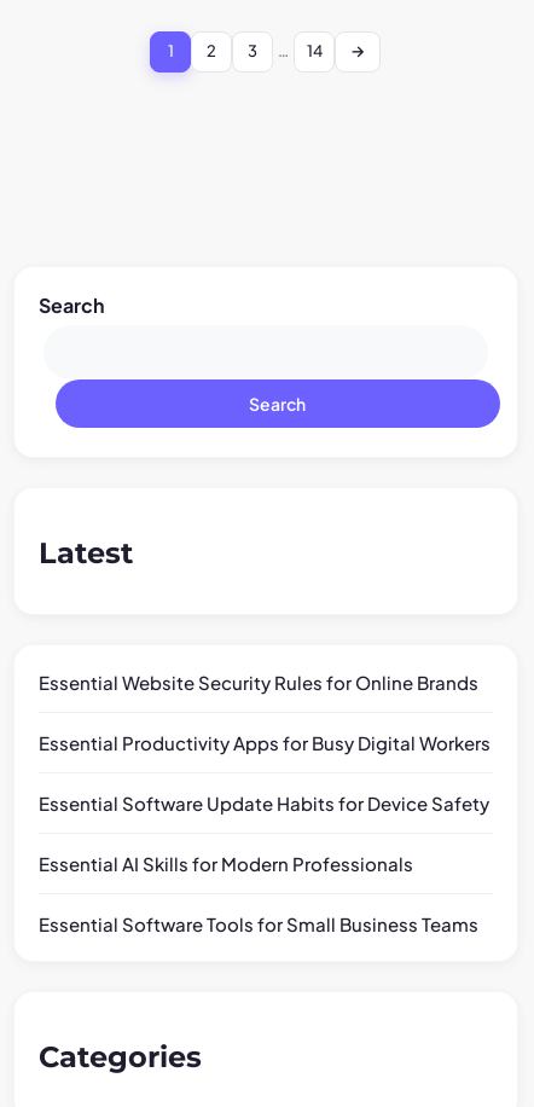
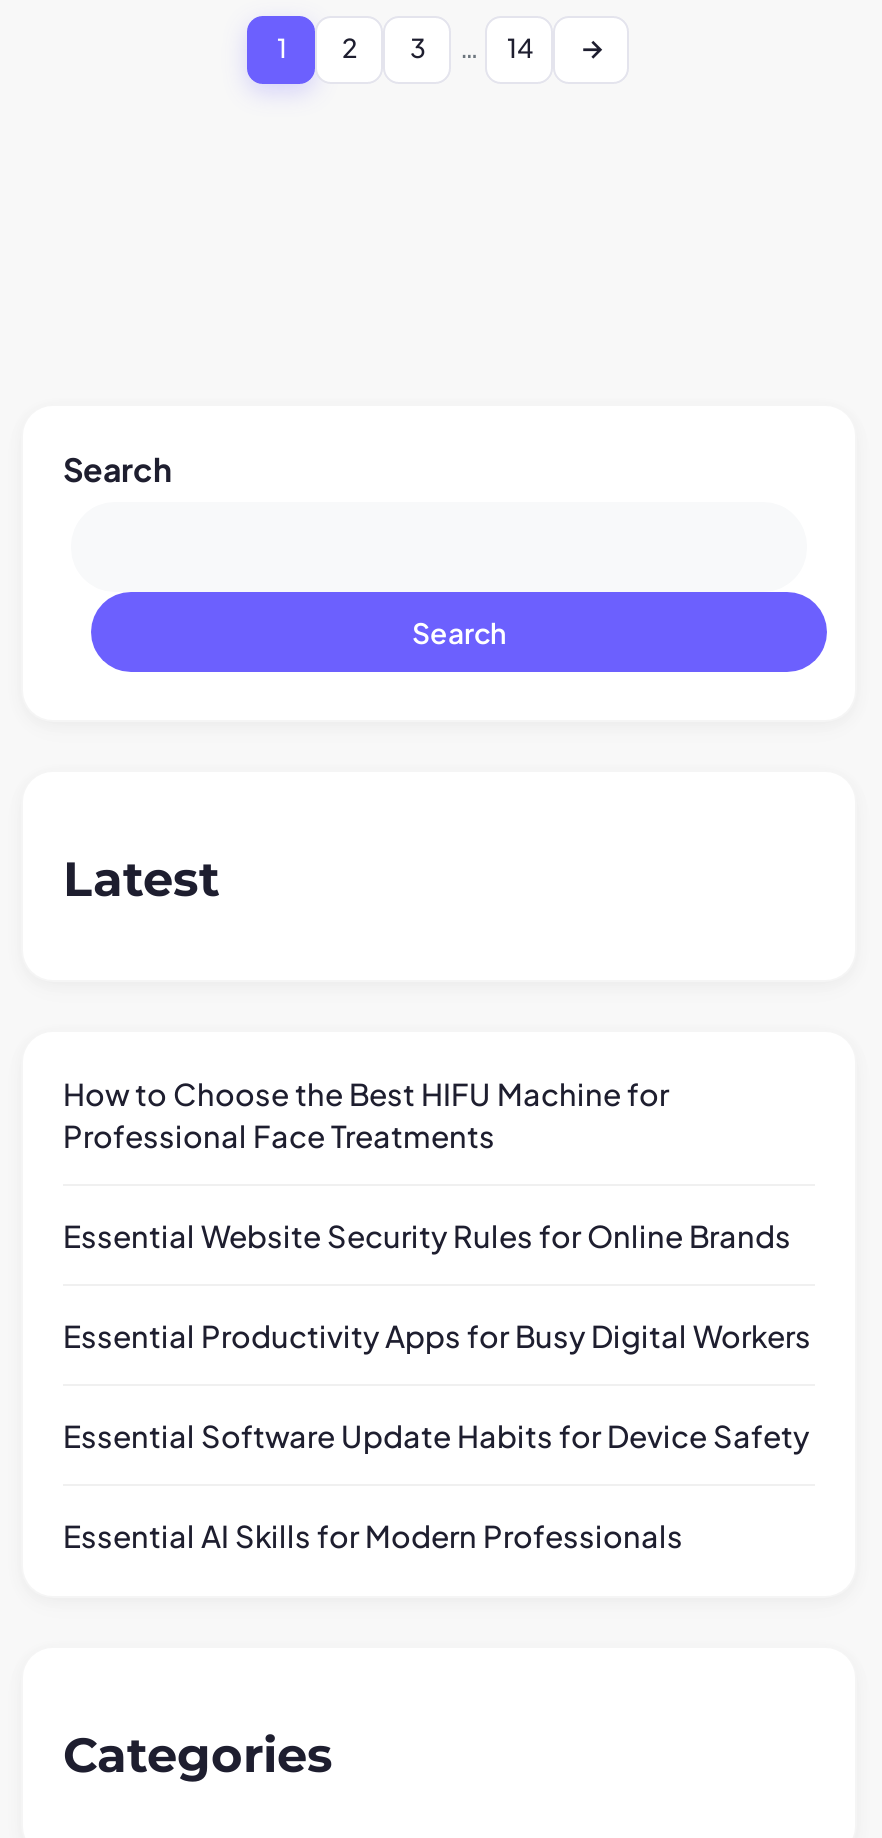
none -> [63,1073,669,1153] How to Choose the Best HIFU Machine for | Professional Face Treatments
moved [39,670,491,874] -> [63,1215,811,1553]: Essential Website Security Rules for Online Brands | Essential Productivity Apps for Busy Digital Workers | Essential Software Update Habits for Device Safety | Essential AI Skills for Modern Professionals
[39,912,478,935] Essential Software Tools for Small Business Teams -> none

